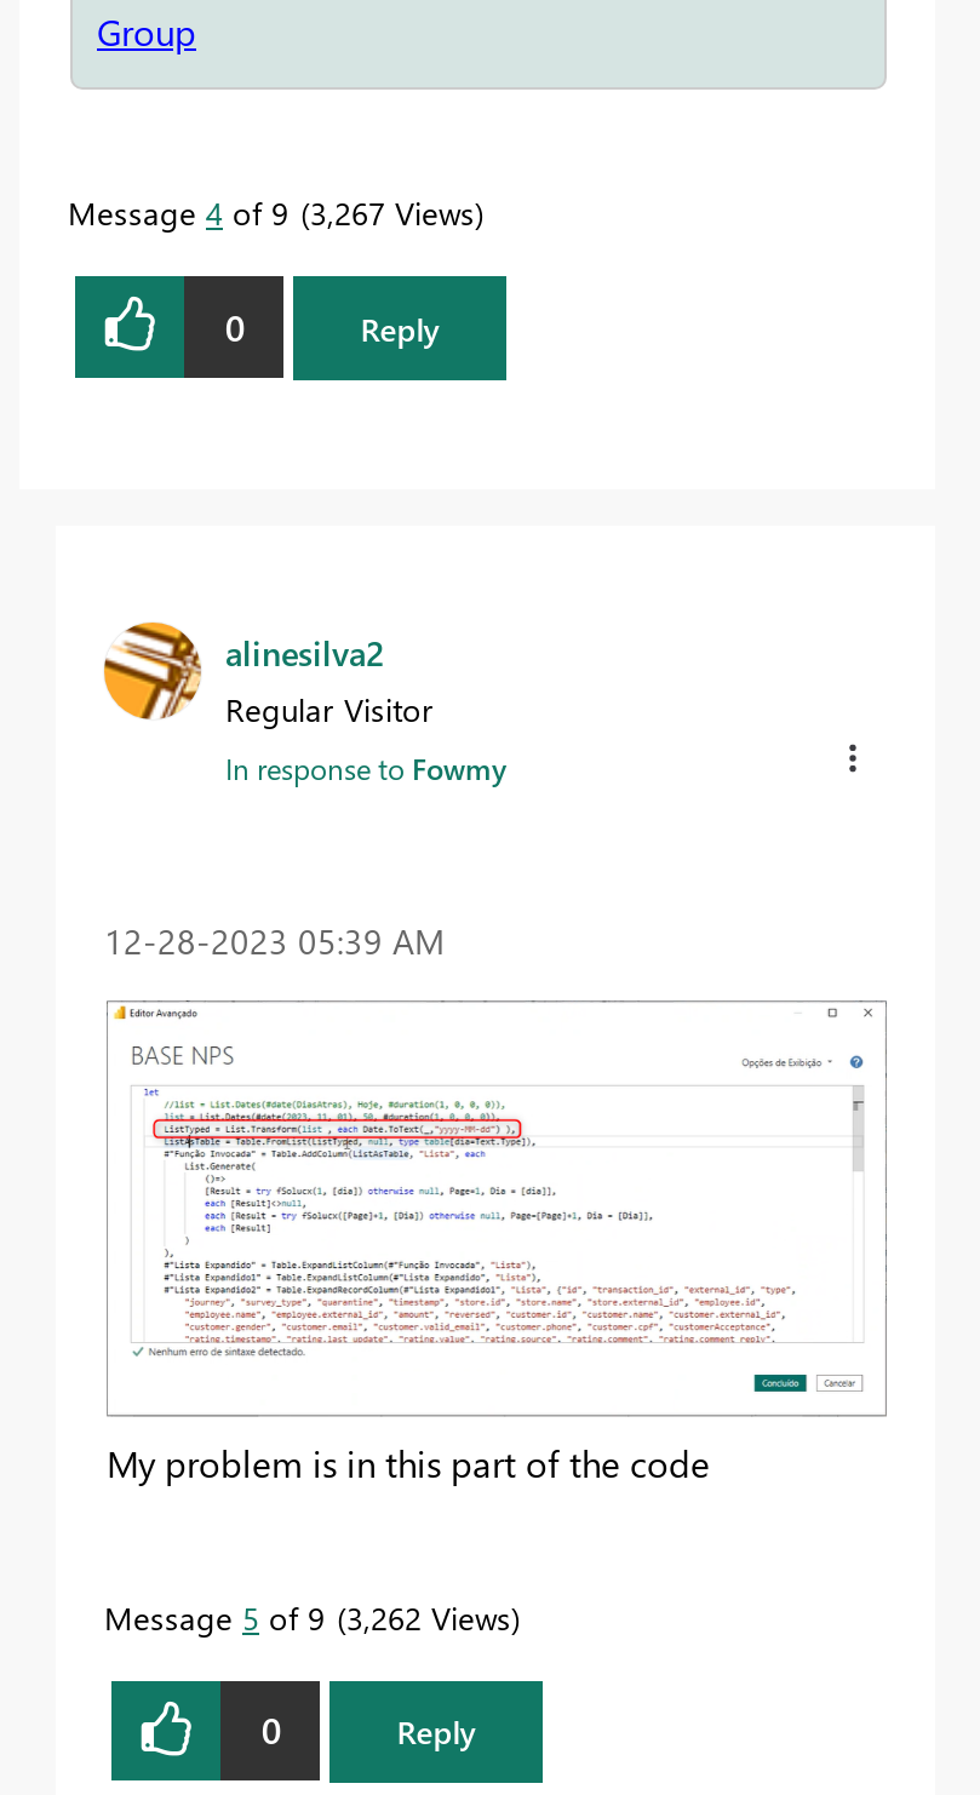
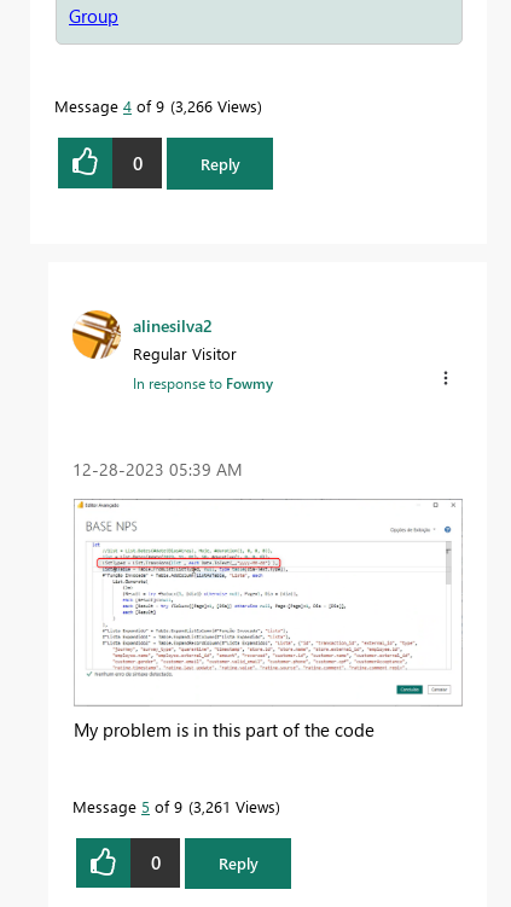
[68,192,475,234] Message 4 of 9 3,267 Views -> [54,96,257,116] Message 4 of 9 3,266 Views
[104,1596,511,1637] Message 5 of 9 3,262 Views -> [72,796,275,816] Message 5 of 9 3,261 Views

